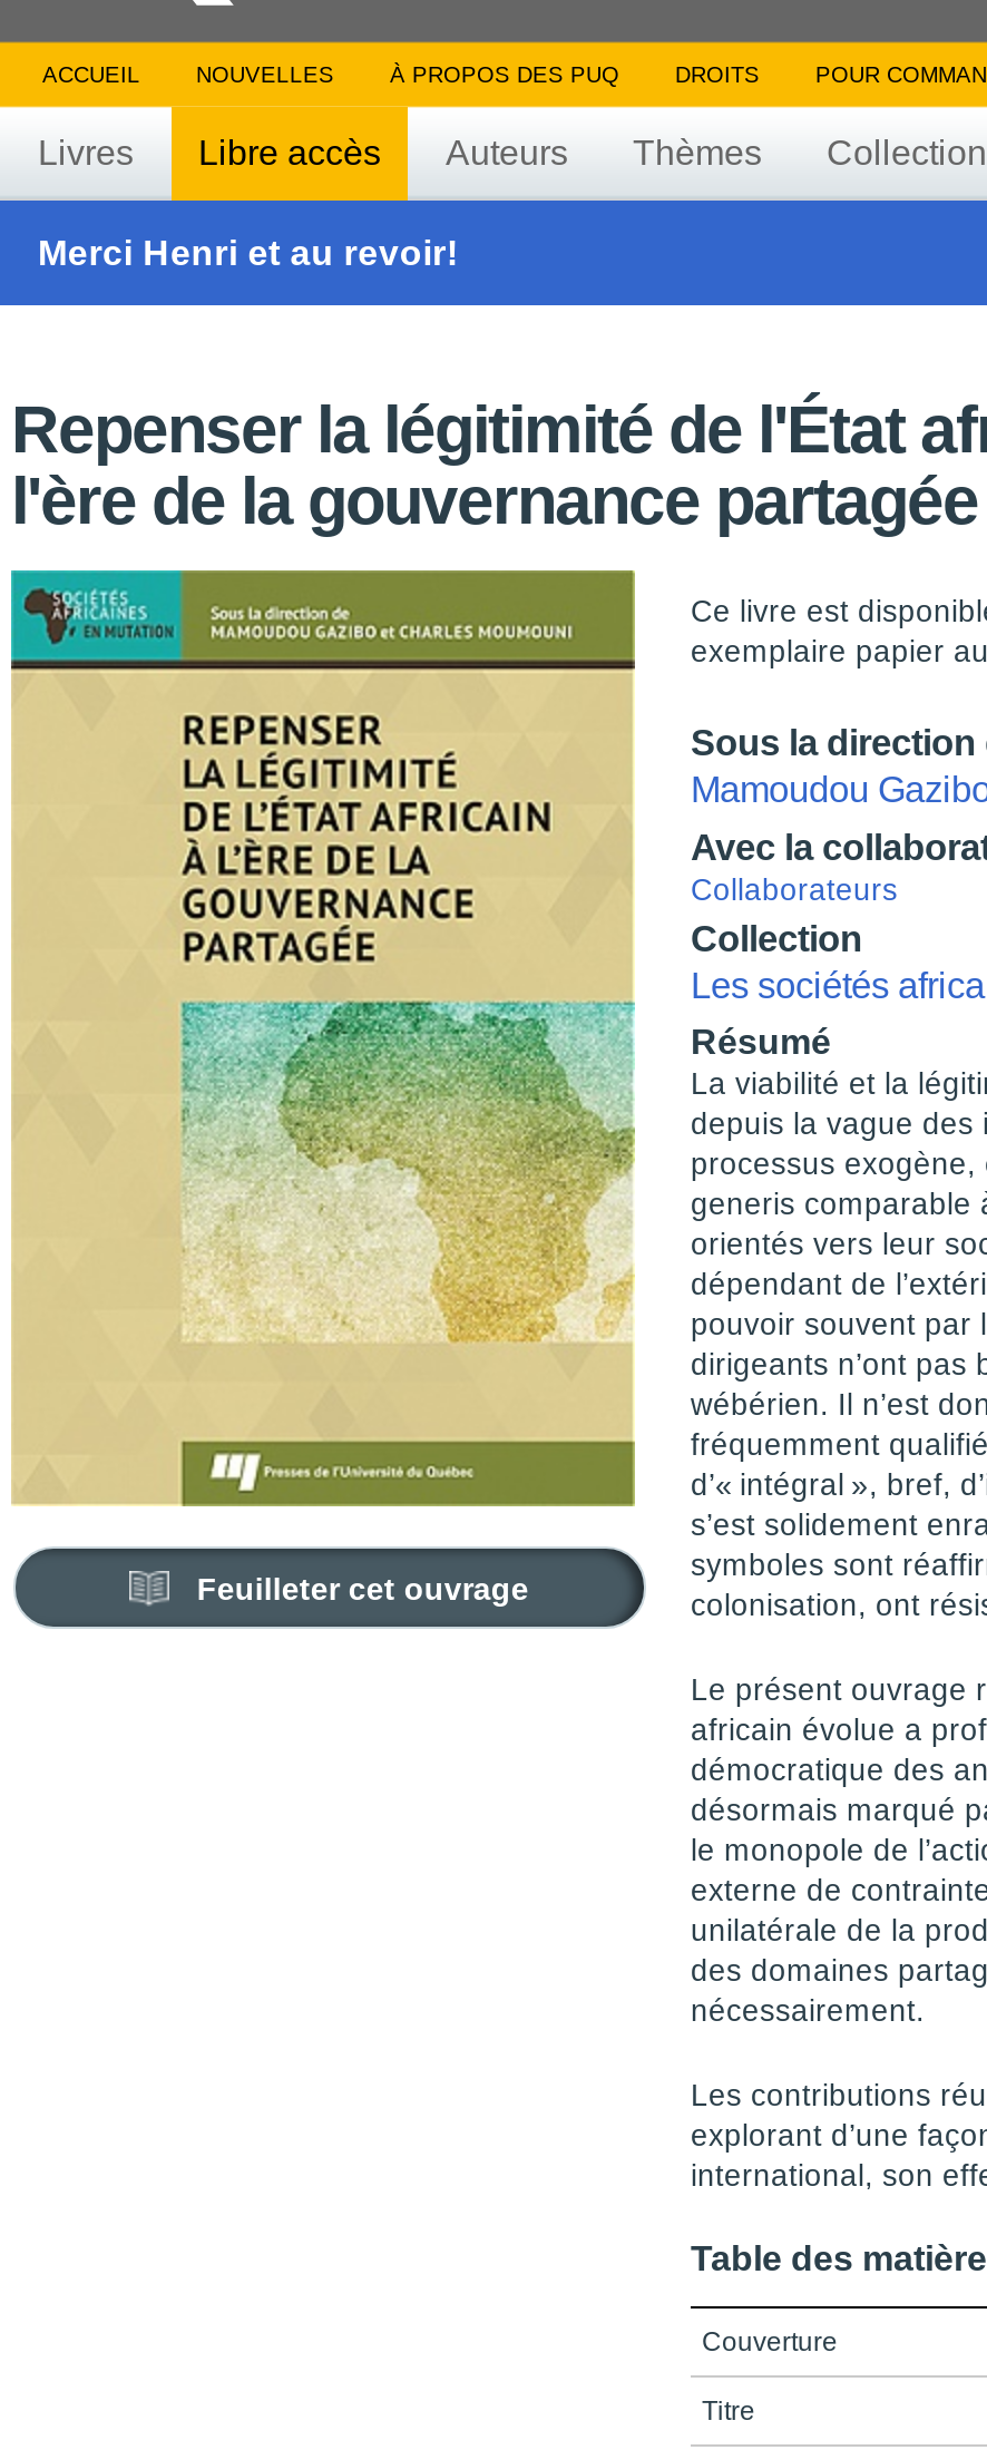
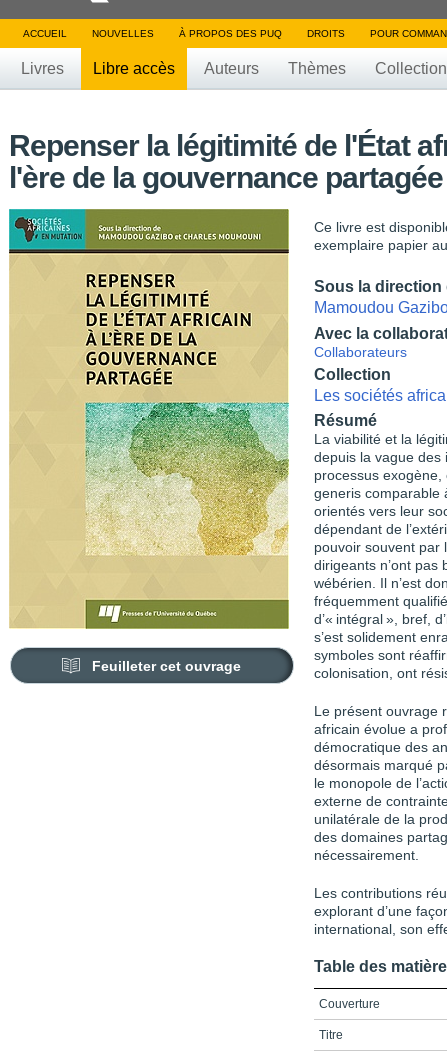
[38,234,459,272] Merci Henri et au revoir! -> none

